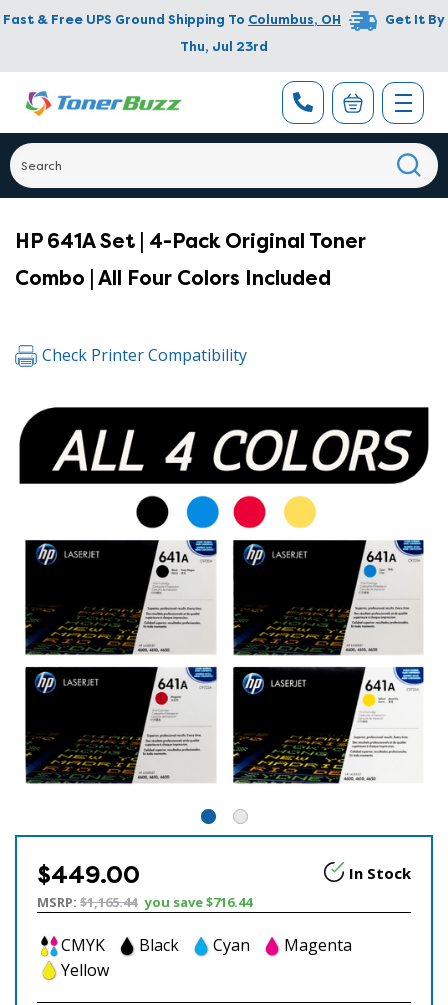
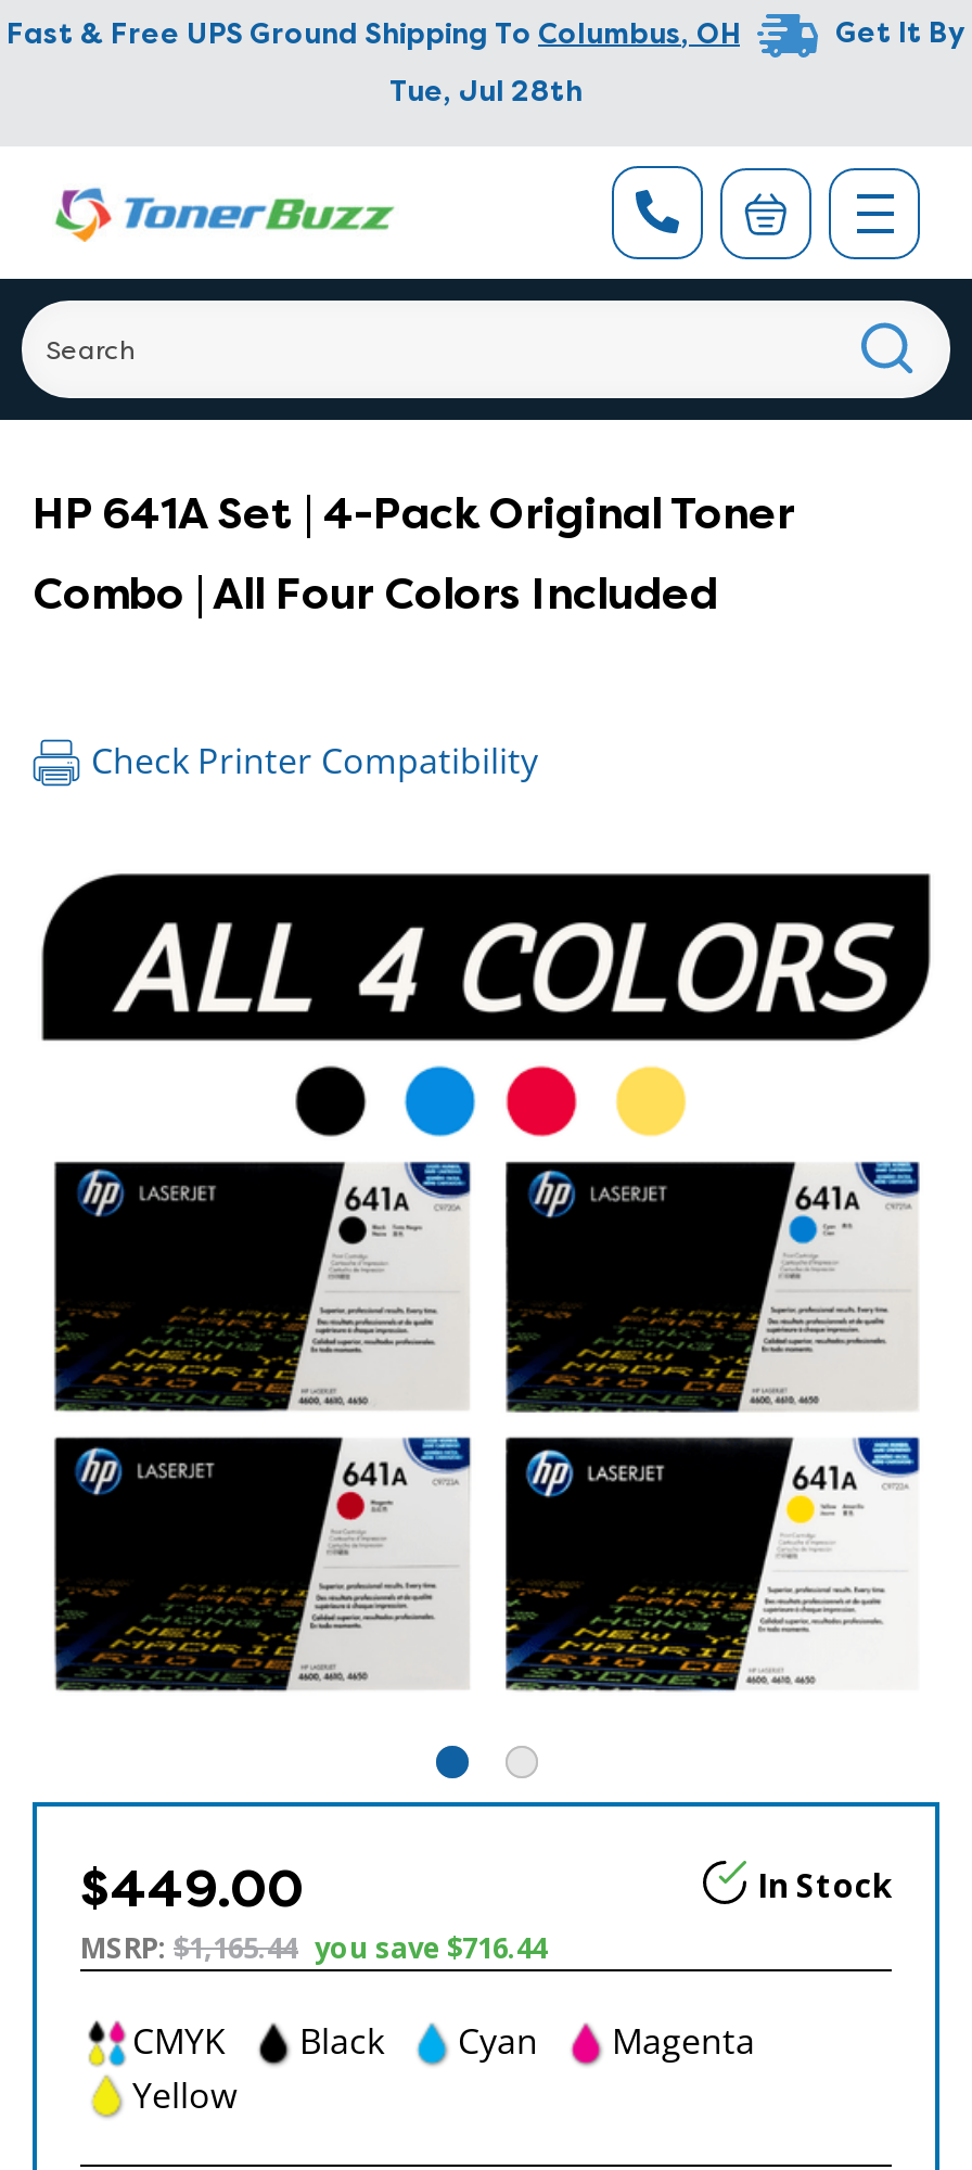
[180,38,268,55] Thu, Jul 23rd -> [389,73,583,110] Tue, Jul 28th

